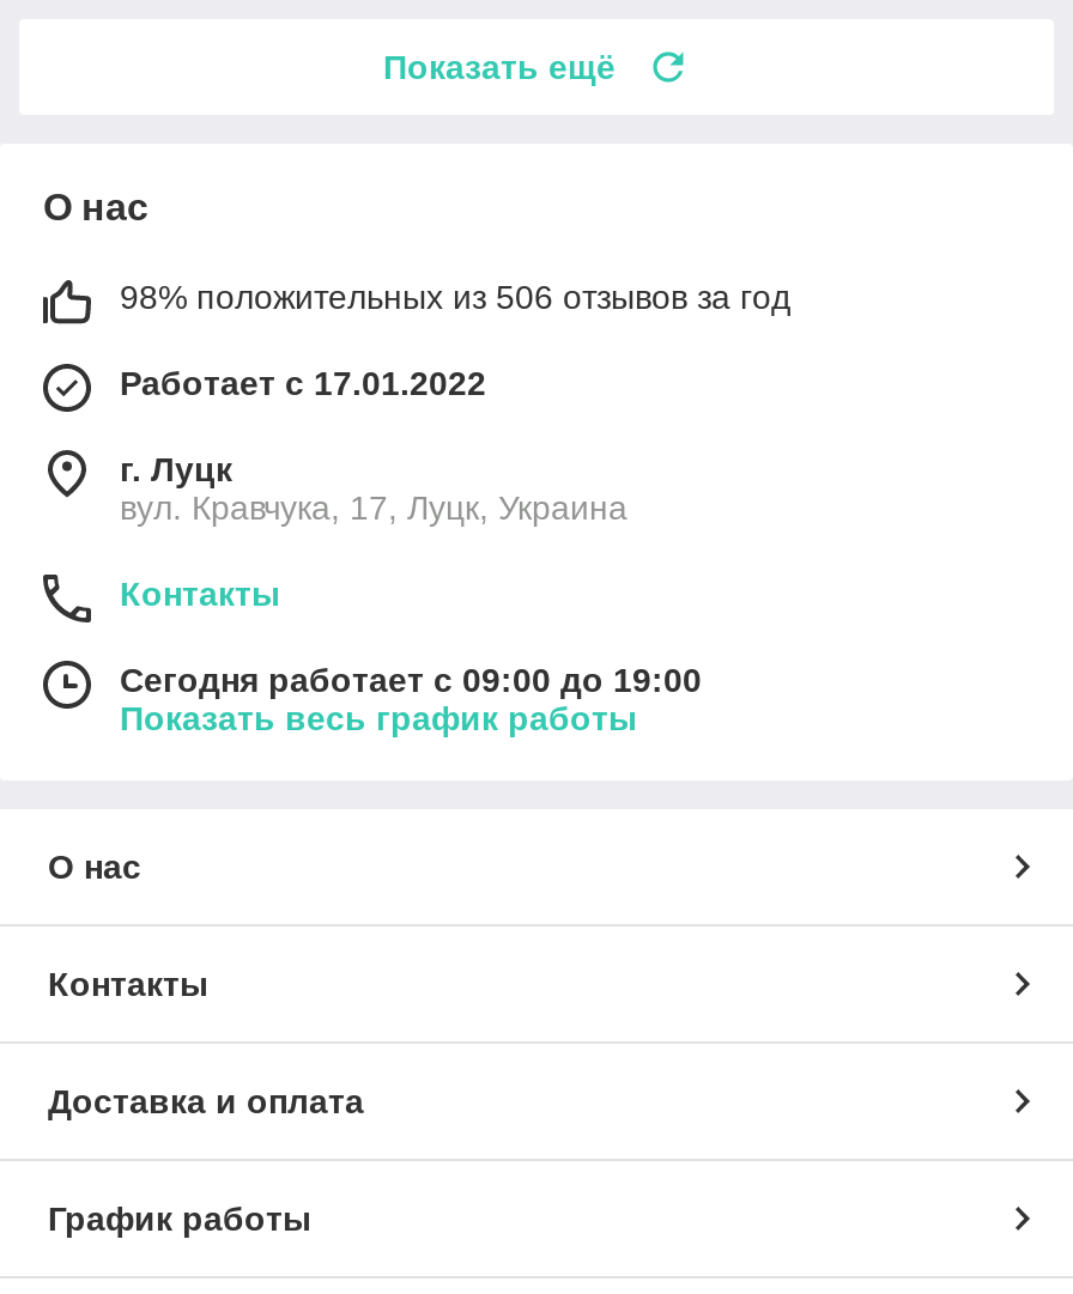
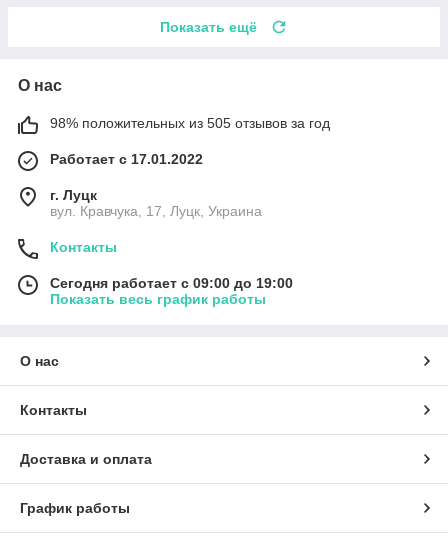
[120,278,790,316] 98% положительных из 506 отзывов за год -> [50,115,330,131] 98% положительных из 505 отзывов за год

